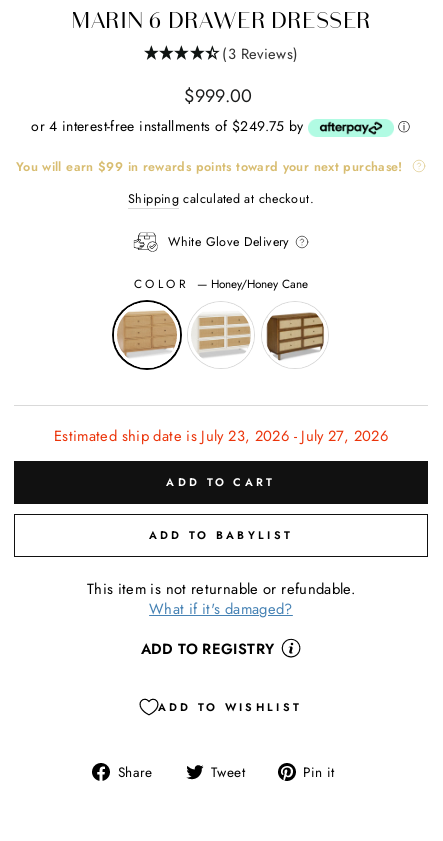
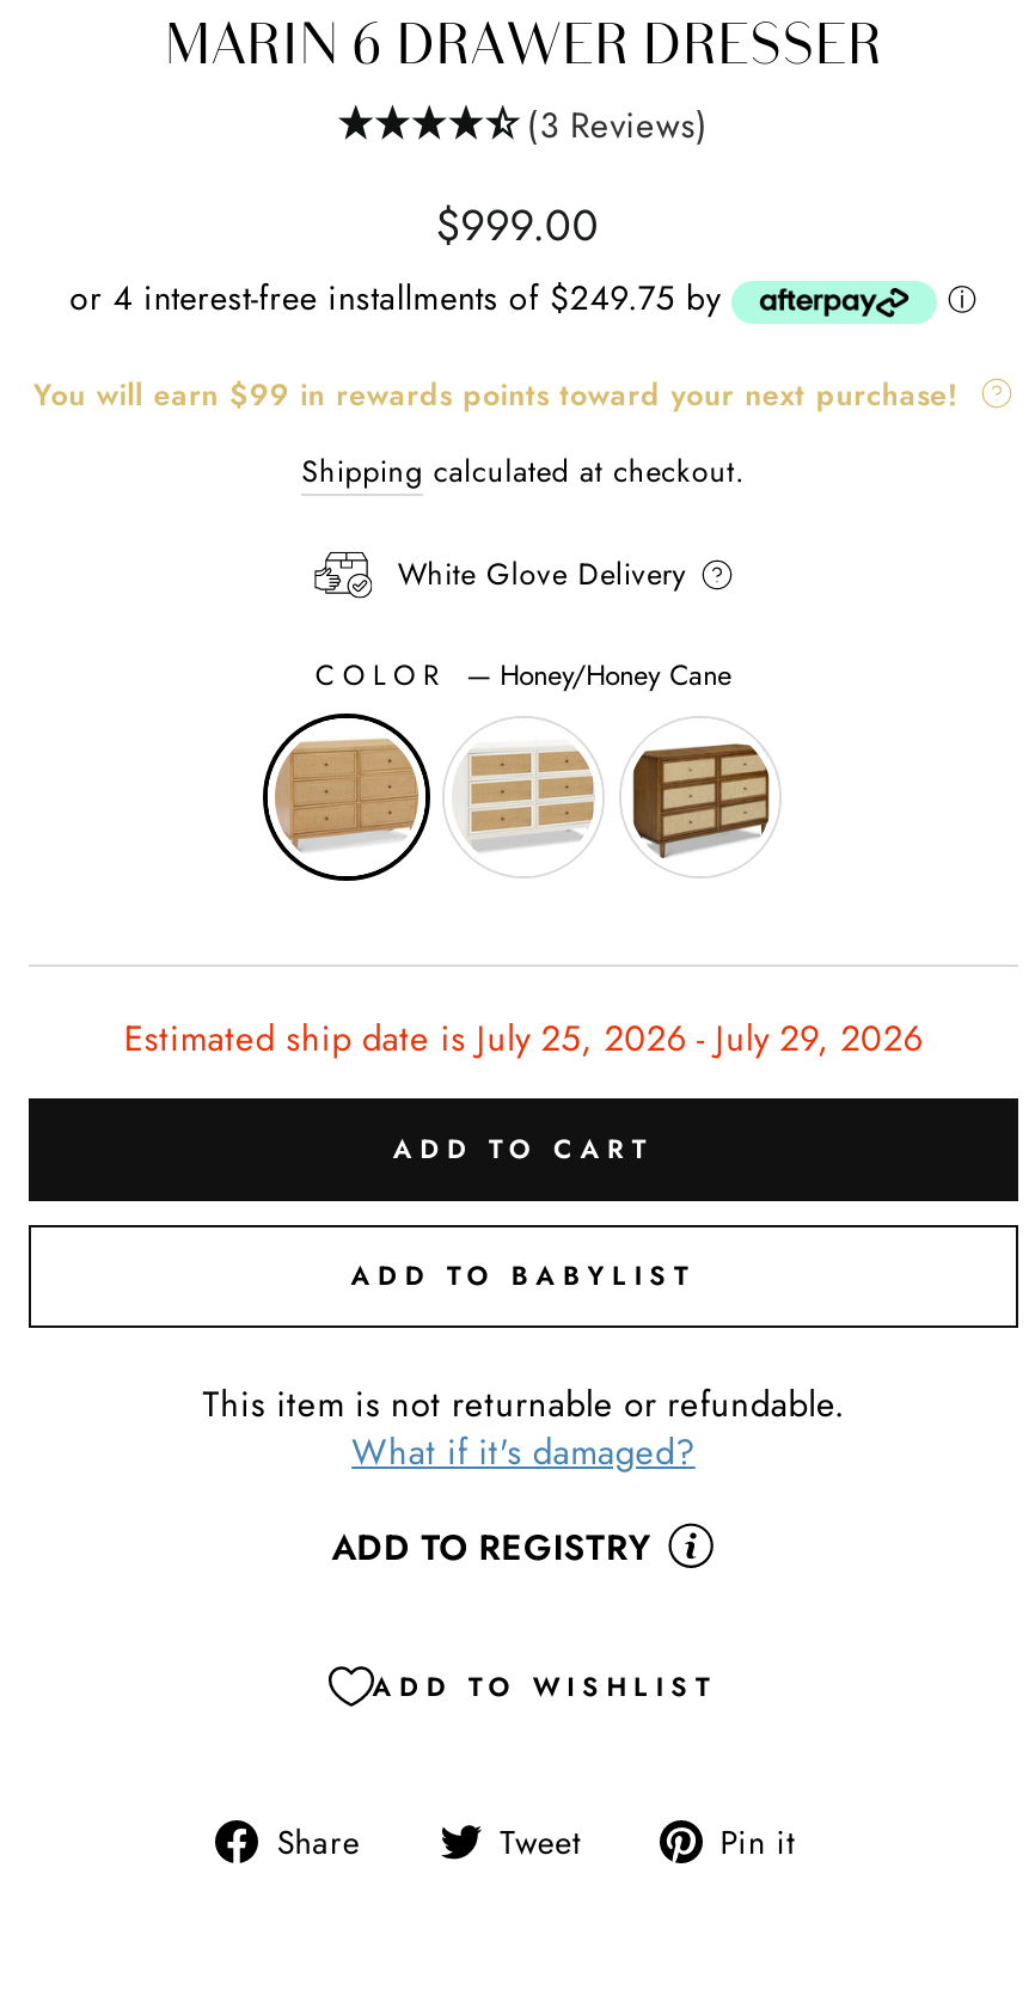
[54,425,388,447] Estimated ship date is July 23, 2026 - July 27, 2026 -> [124,1012,923,1064] Estimated ship date is July 25, 2026 - July 29, 2026

